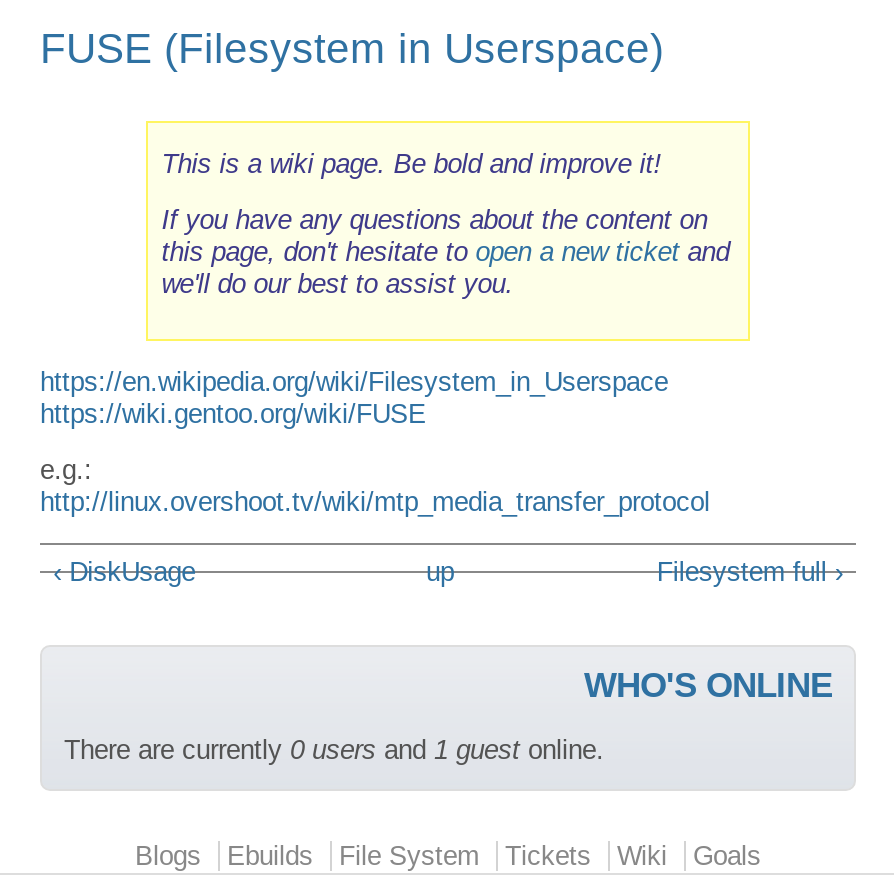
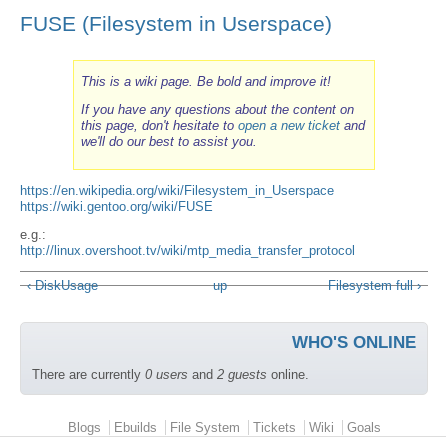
[64,735,604,765] There are currently 0 users and 1 guest online. -> [32,367,309,382] There are currently 0 users and 2 guests online.

